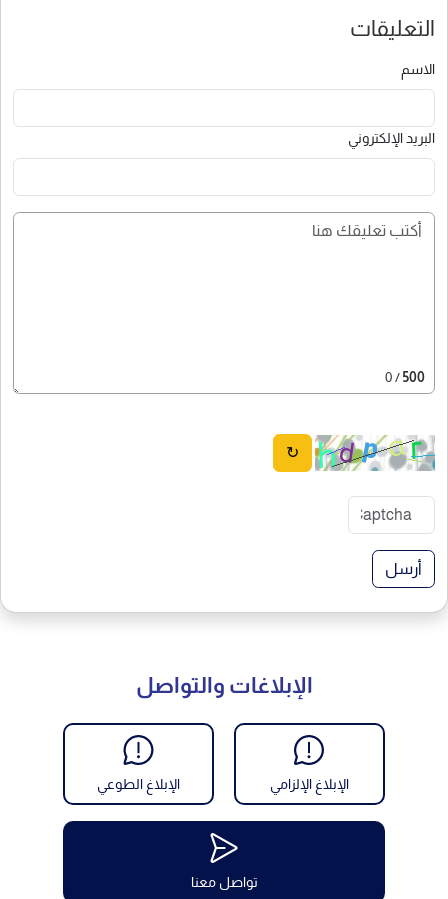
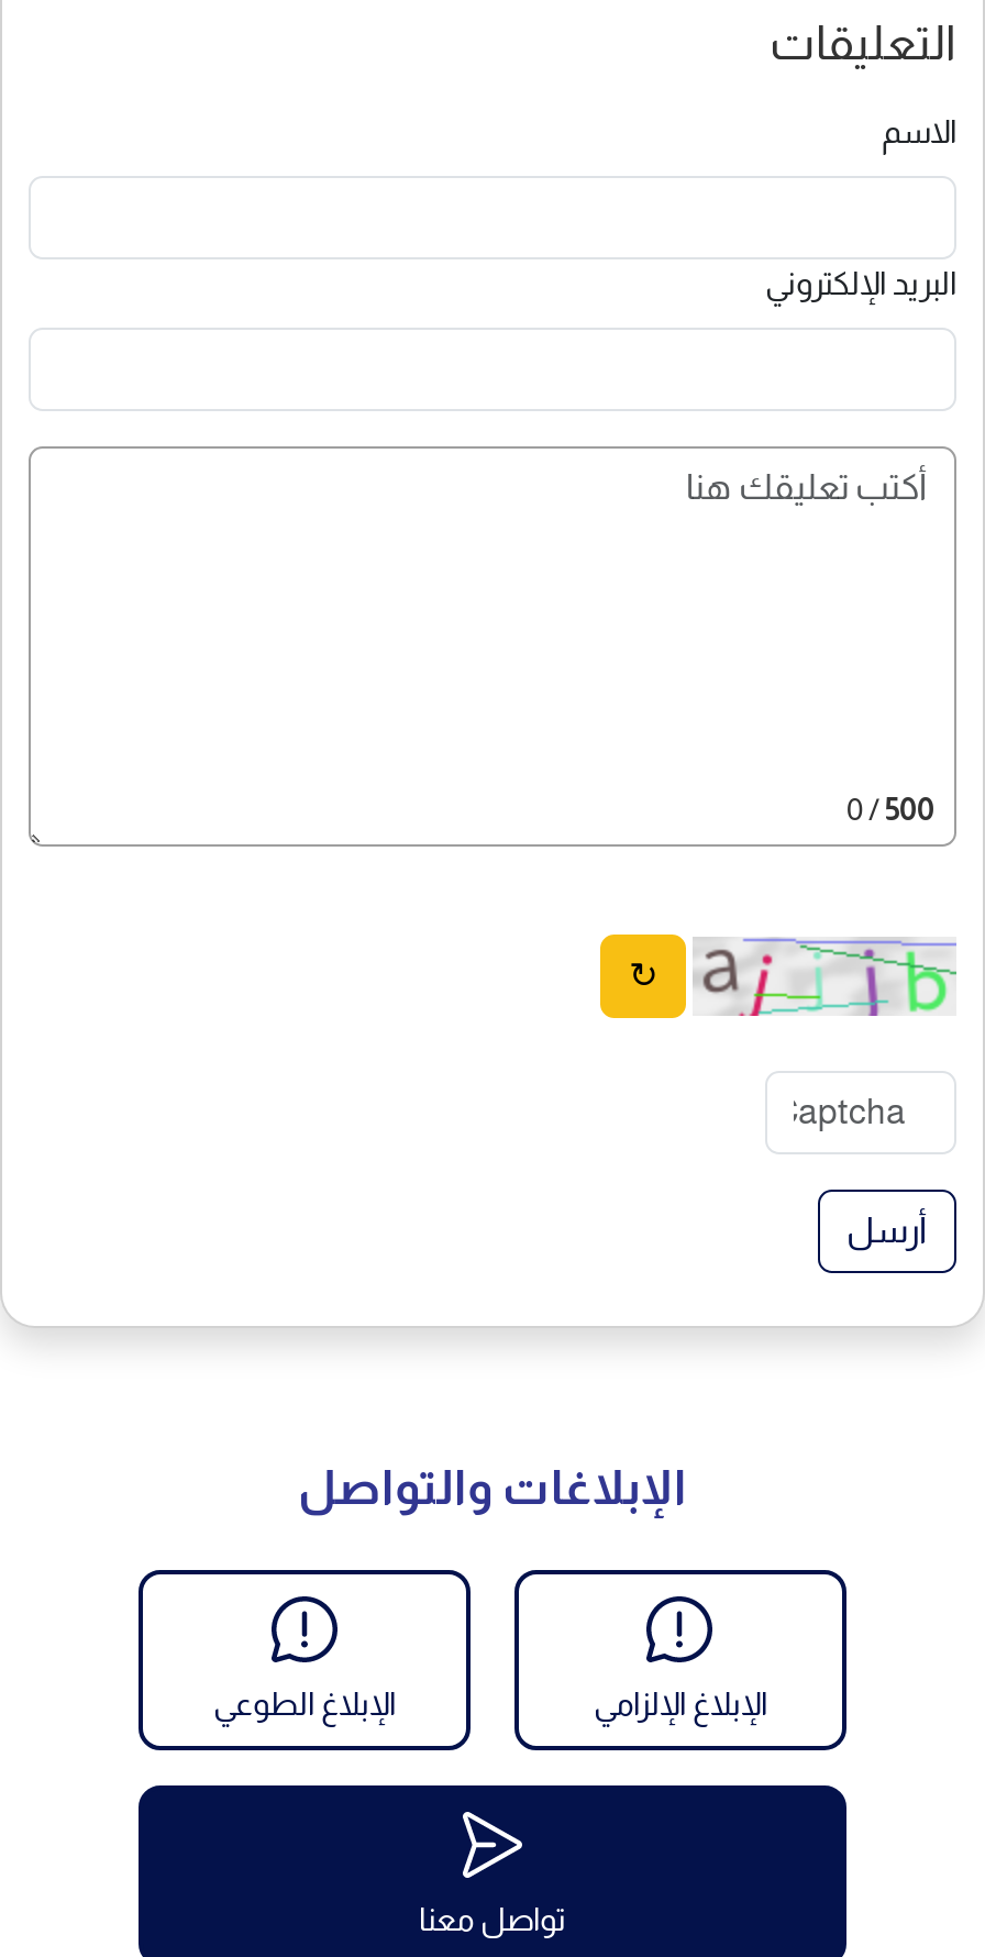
[314,435,436,471] [image] -> [693,937,956,1016] [image]

